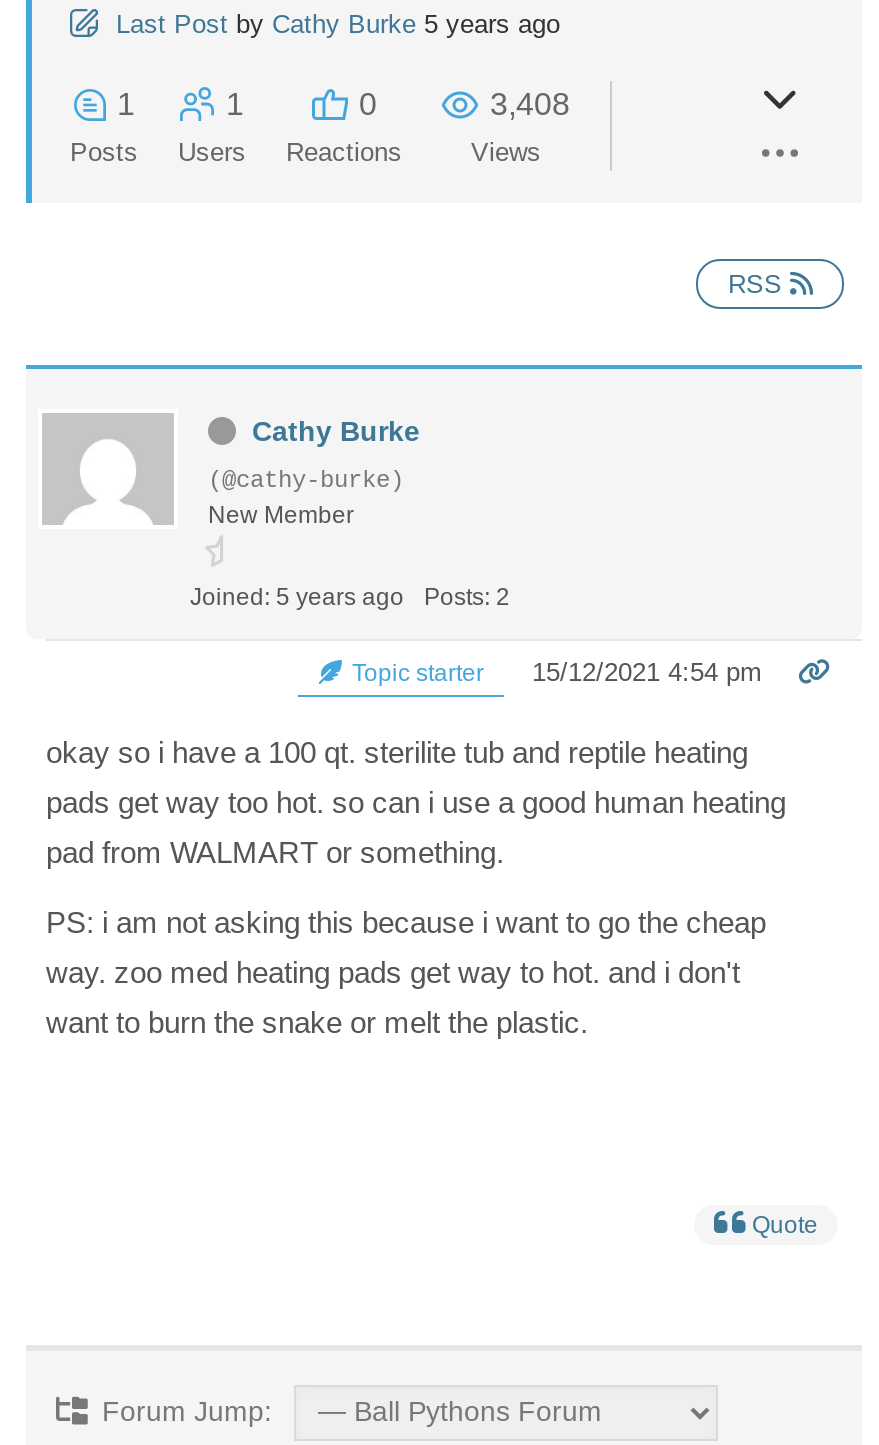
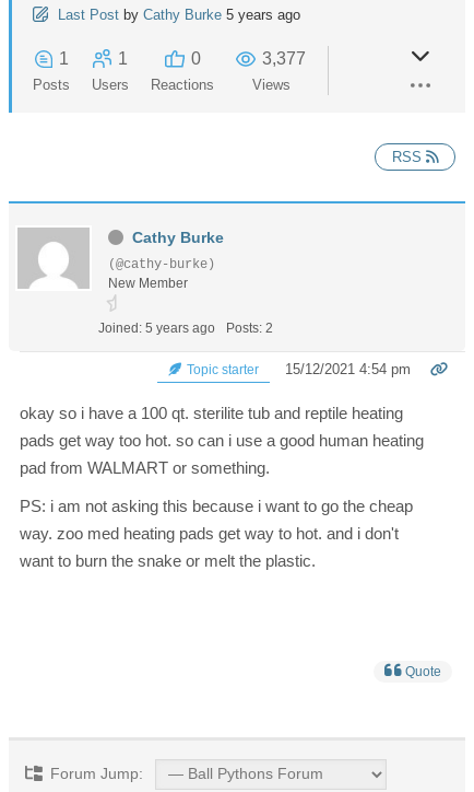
[490,87,570,121] 3,408 -> [262,49,306,68] 3,377

